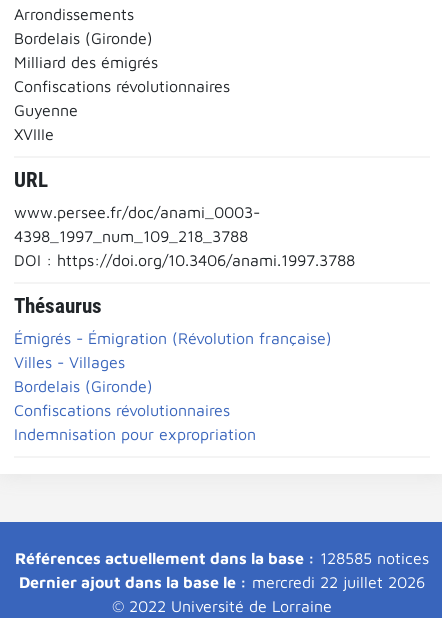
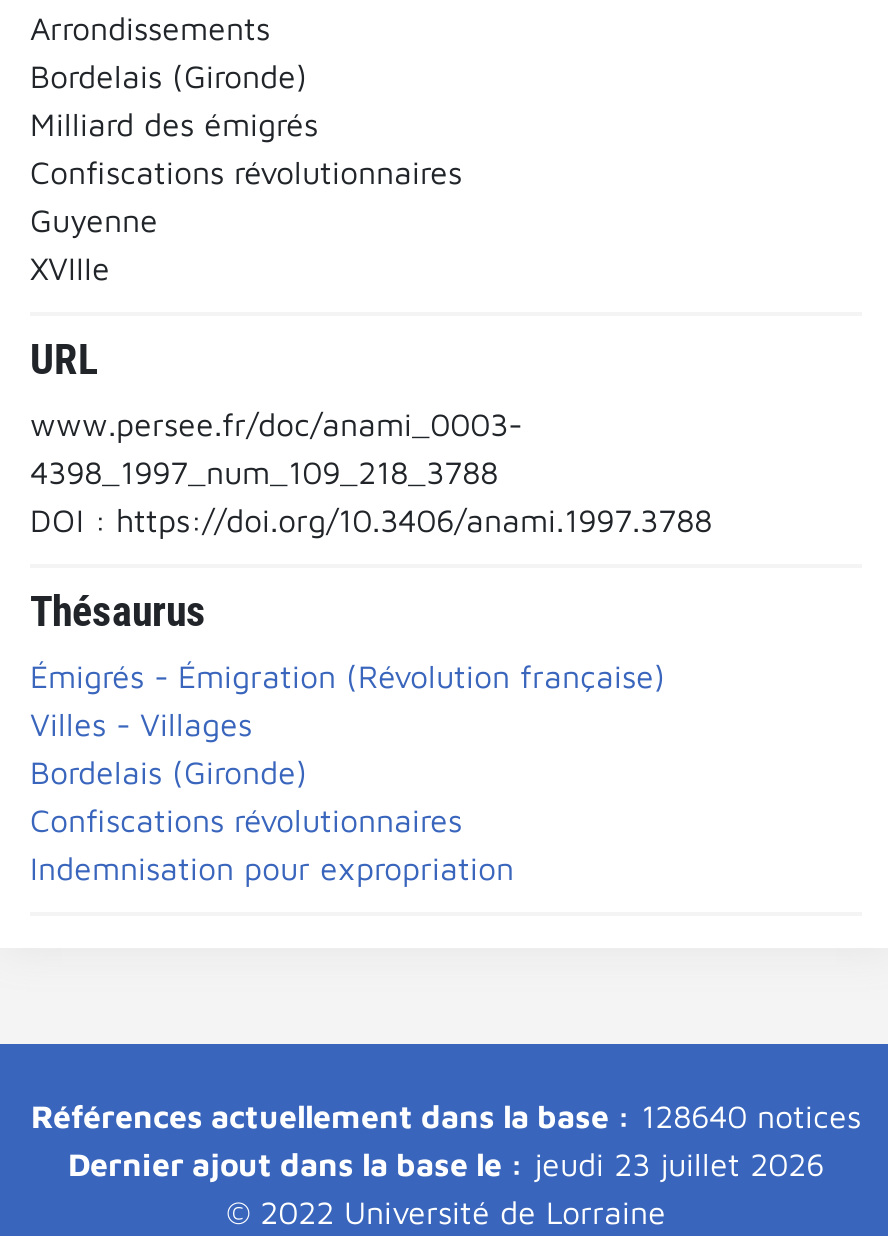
[15,548,429,566] Références actuellement dans la base : 128585 notices -> [31,1097,861,1133] Références actuellement dans la base : 128640 notices
[19,572,425,590] Dernier ajout dans la base le : mercredi 22 juillet 2026 -> [68,1145,824,1181] Dernier ajout dans la base le : jeudi 23 juillet 2026

